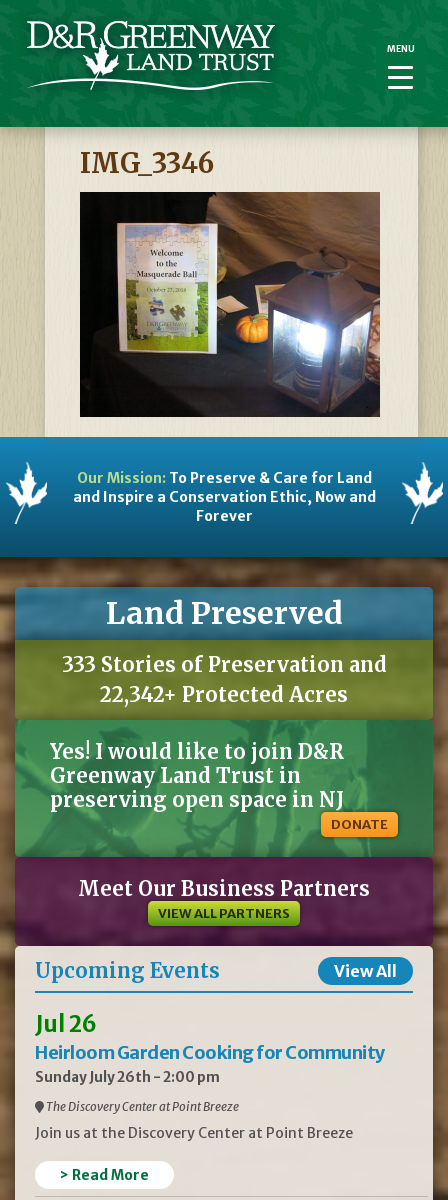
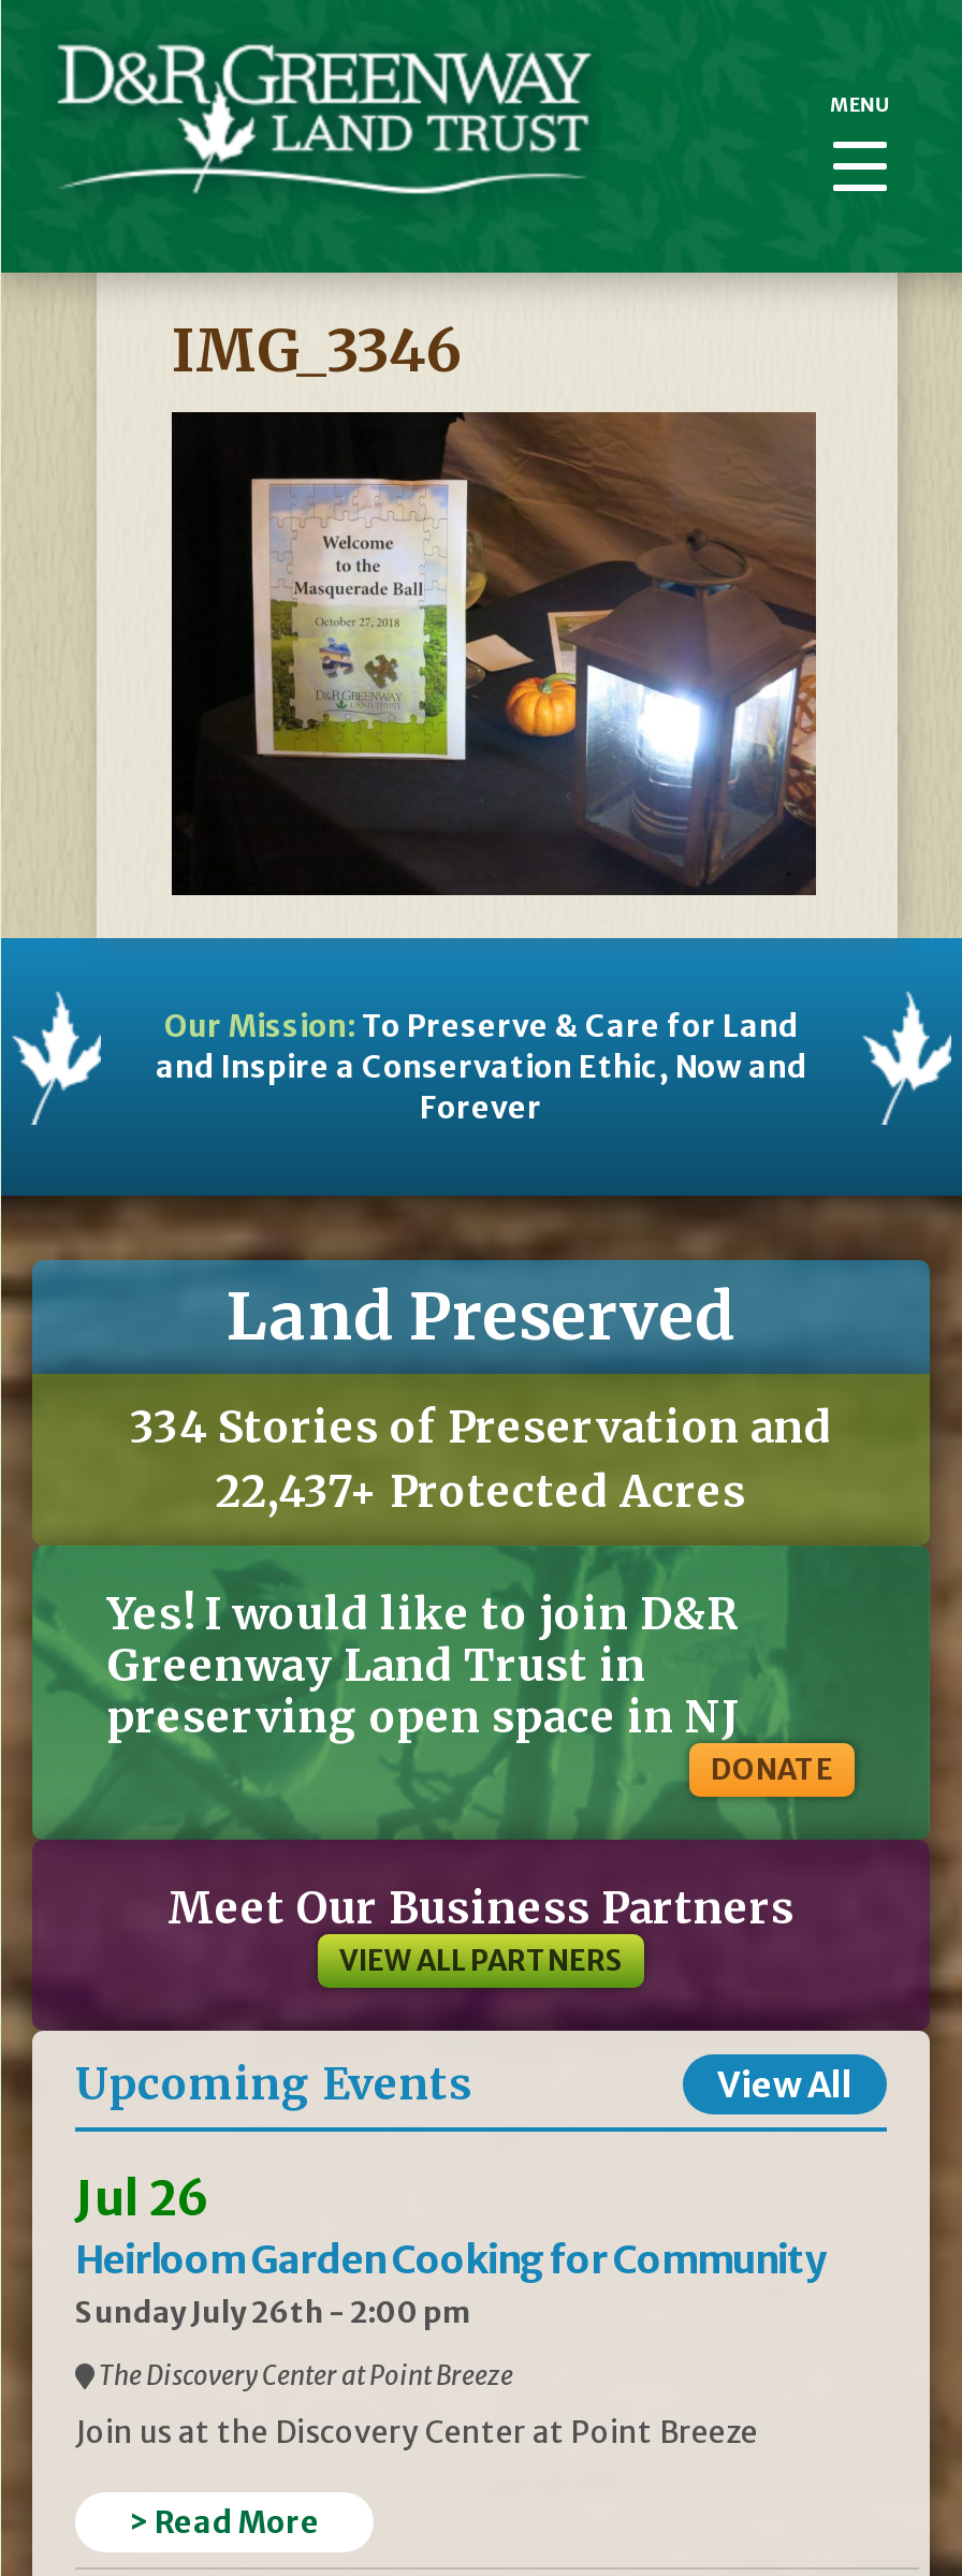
[61,652,386,677] 333 Stories of Preservation and -> [130,1400,832,1453] 334 Stories of Preservation and
[100,682,348,707] 22,342+ Protected Acres -> [216,1464,746,1518] 22,437+ Protected Acres

